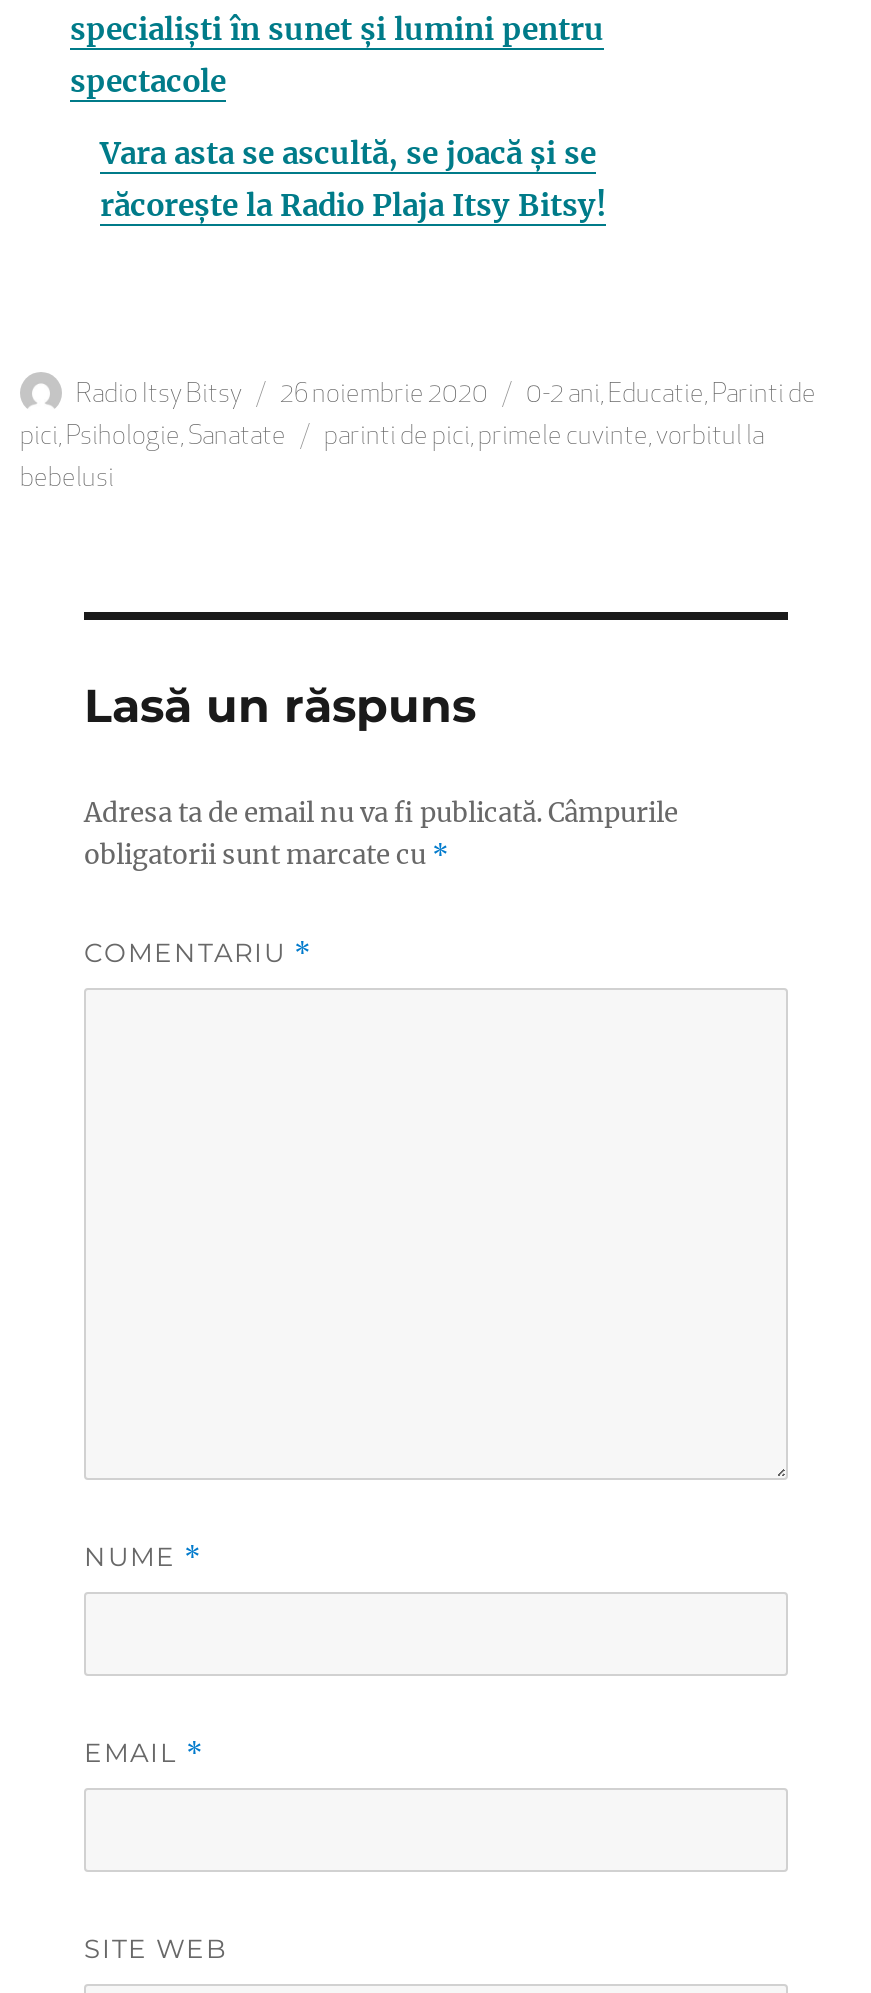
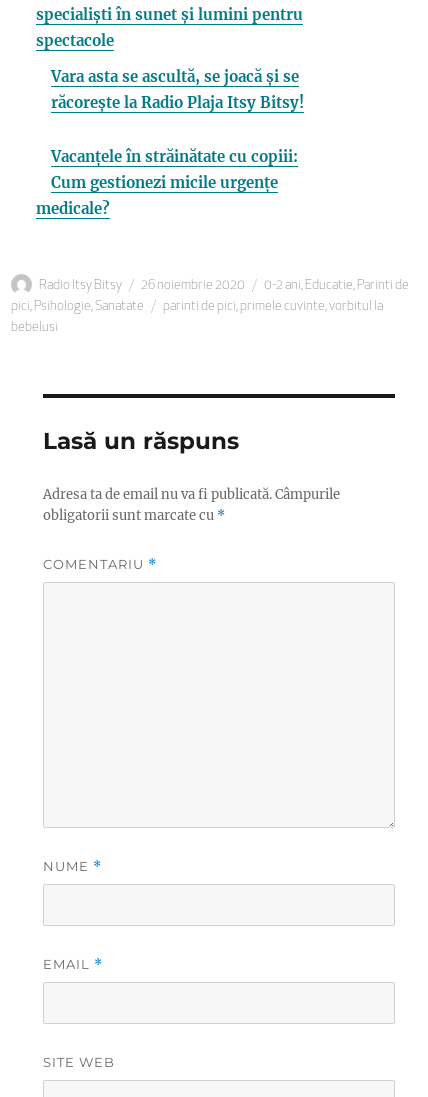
none -> [36,147,298,218] Vacanțele în străinătate cu copiii: | Cum gestionezi micile urgențe | medicale?

